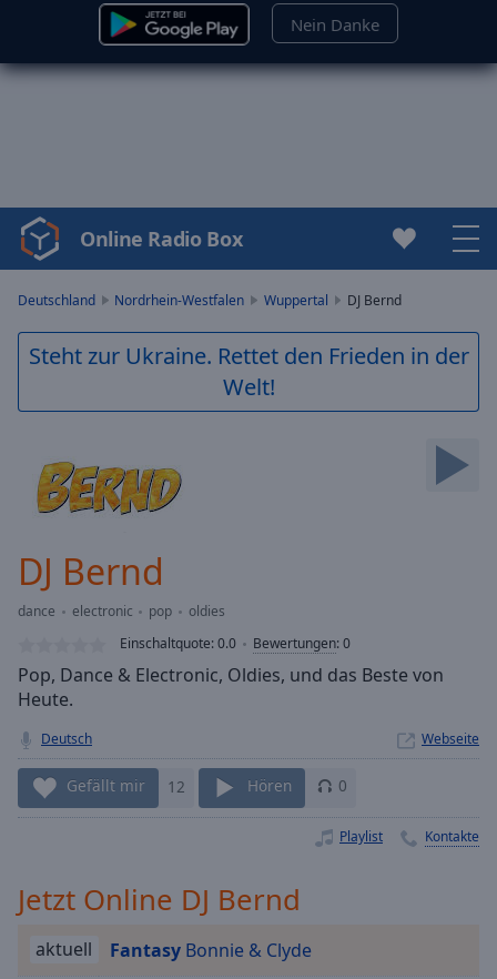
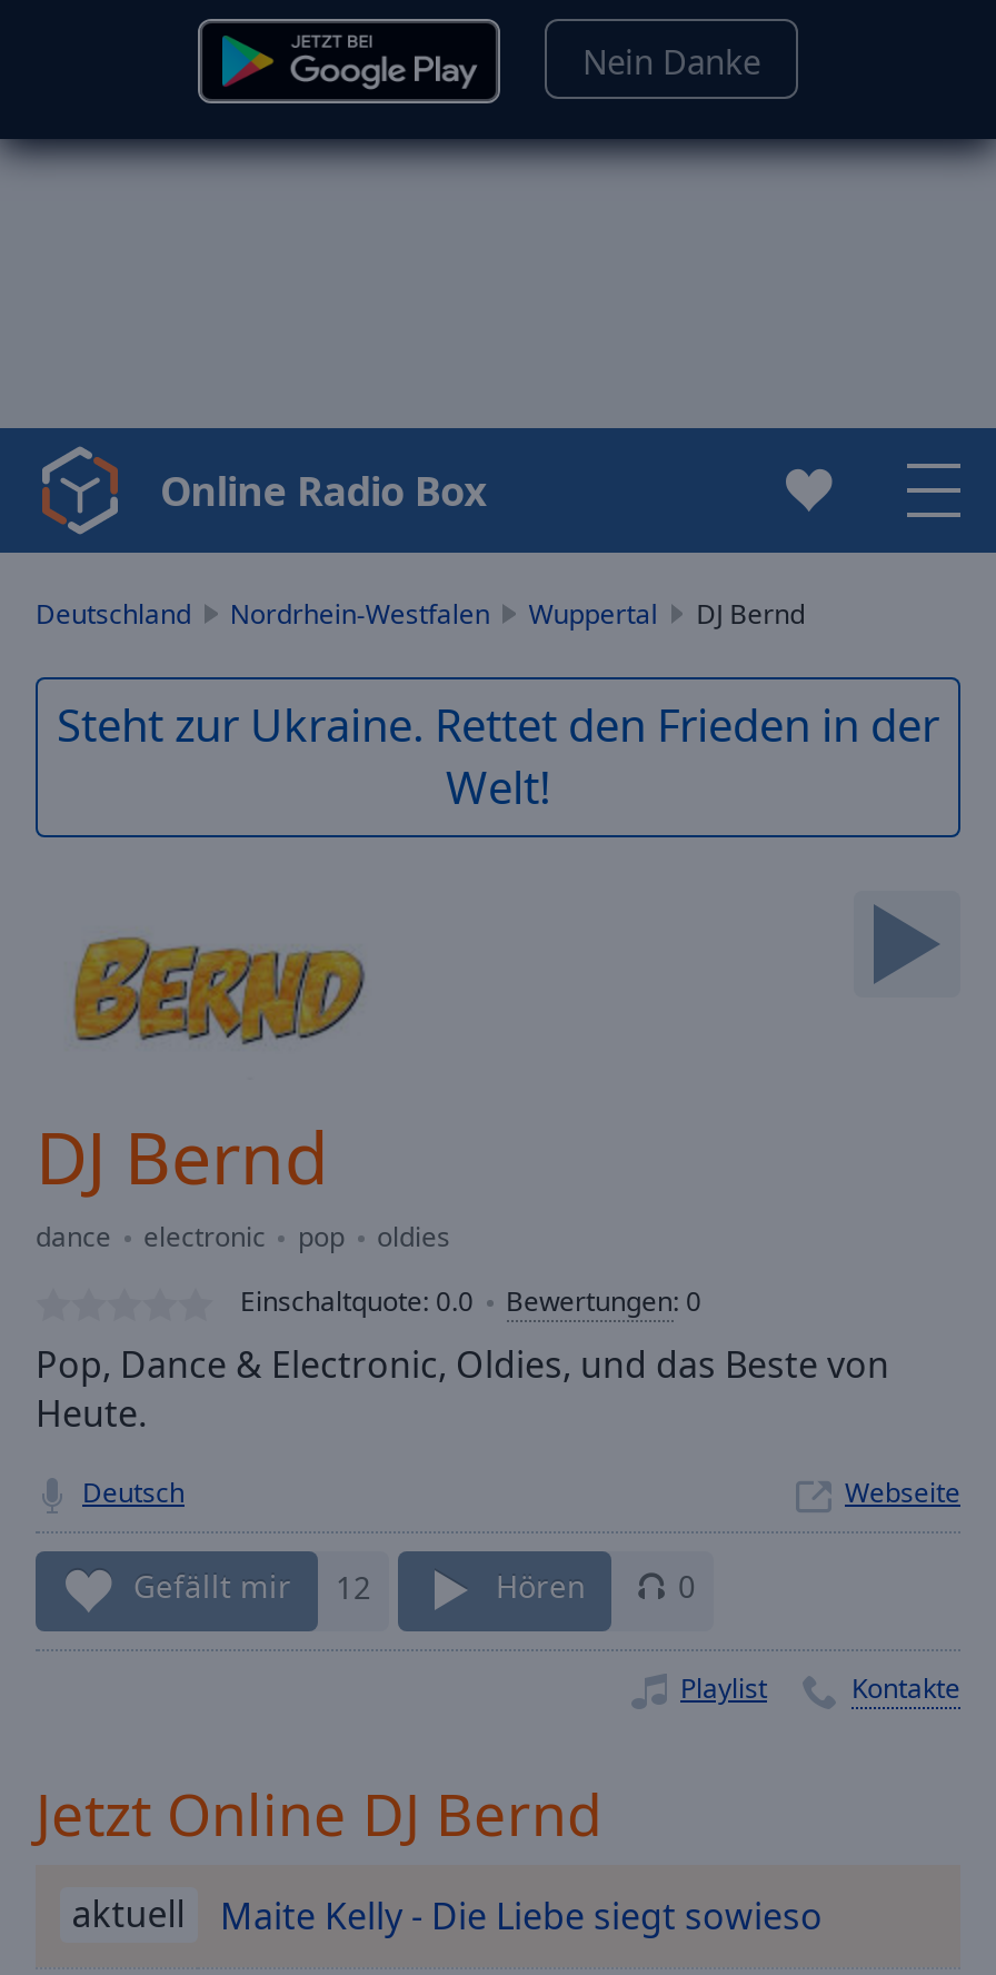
[110,937,312,962] Fantasy Bonnie & Clyde -> [220,1891,823,1940] Maite Kelly - Die Liebe siegt sowieso

